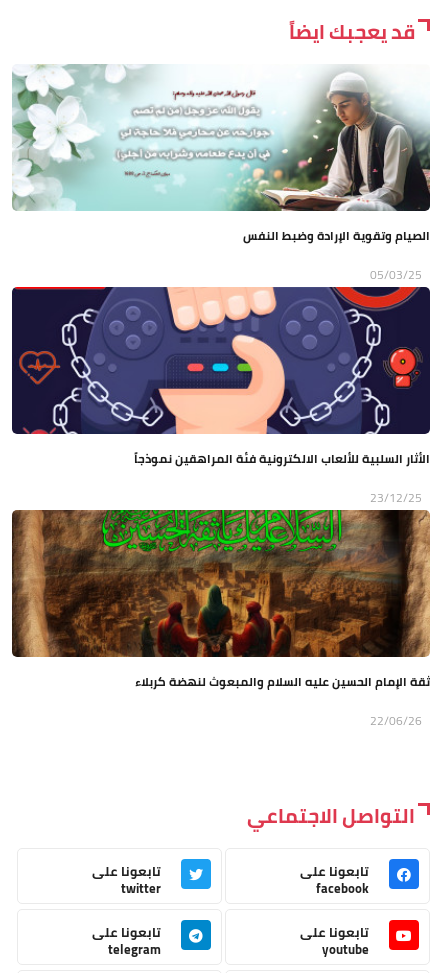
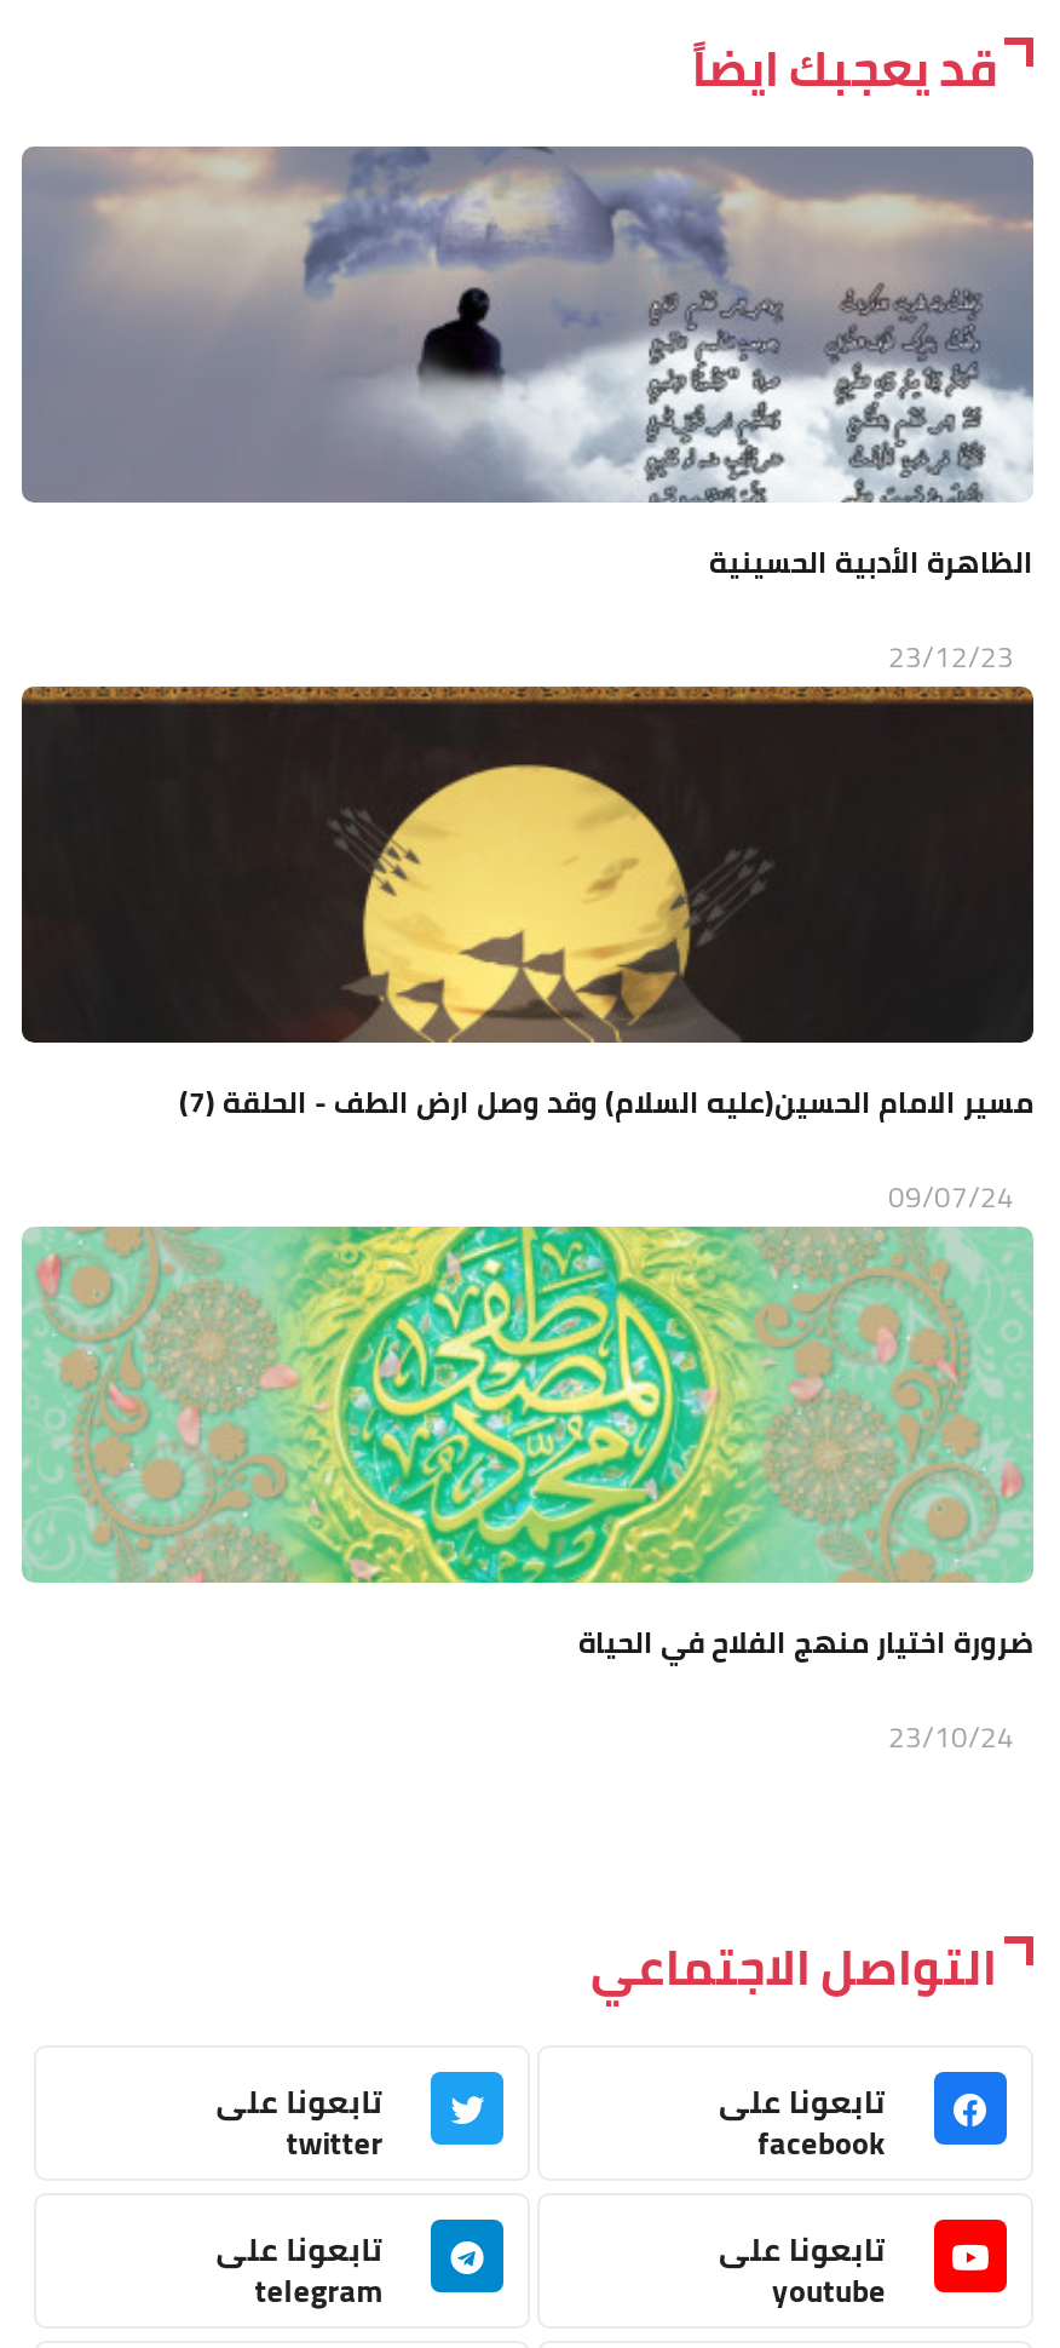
[12,64,431,247] [image] | الصيام وتقوية الإرادة وضبط النفس -> [19,144,1036,589] [image] | الظاهرة الأدبية الحسينية
[370,263,422,286] 05/03/25 -> [888,628,1014,684] 23/12/23
[12,286,430,470] [image] | الأثار السلبية للألعاب الالكترونية فئة المراهقين نموذجاً -> [22,684,1033,1130] [image] | مسير الامام الحسين(عليه السلام) وقد وصل ارض الطف - الحلقة (7)
[370,486,422,509] 23/12/25 -> [888,1168,1014,1224] 09/07/24
[11,509,431,693] [image] | ثقة الإمام الحسين عليه السلام والمبعوث لنهضة كربلاء -> [22,1224,1036,1670] [image] | ضرورة اختيار منهج الفلاح في الحياة
[370,709,422,732] 22/06/26 -> [888,1708,1014,1764] 23/10/24

